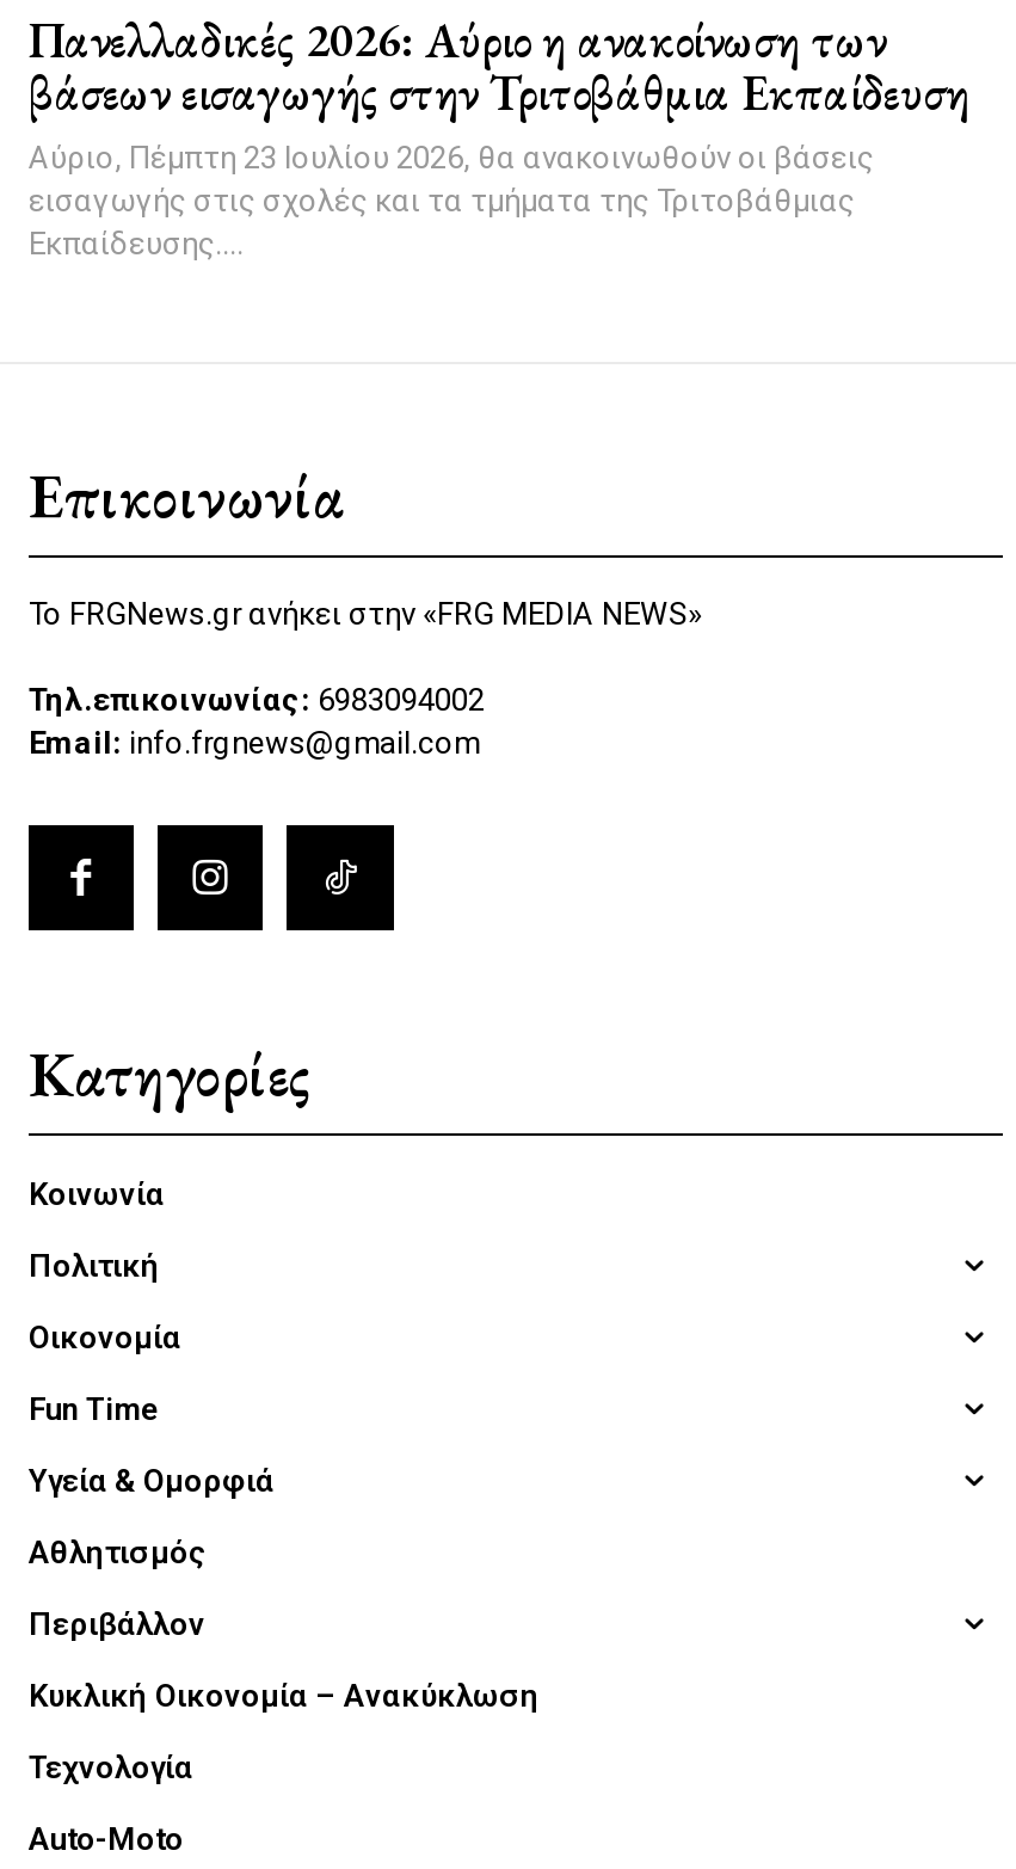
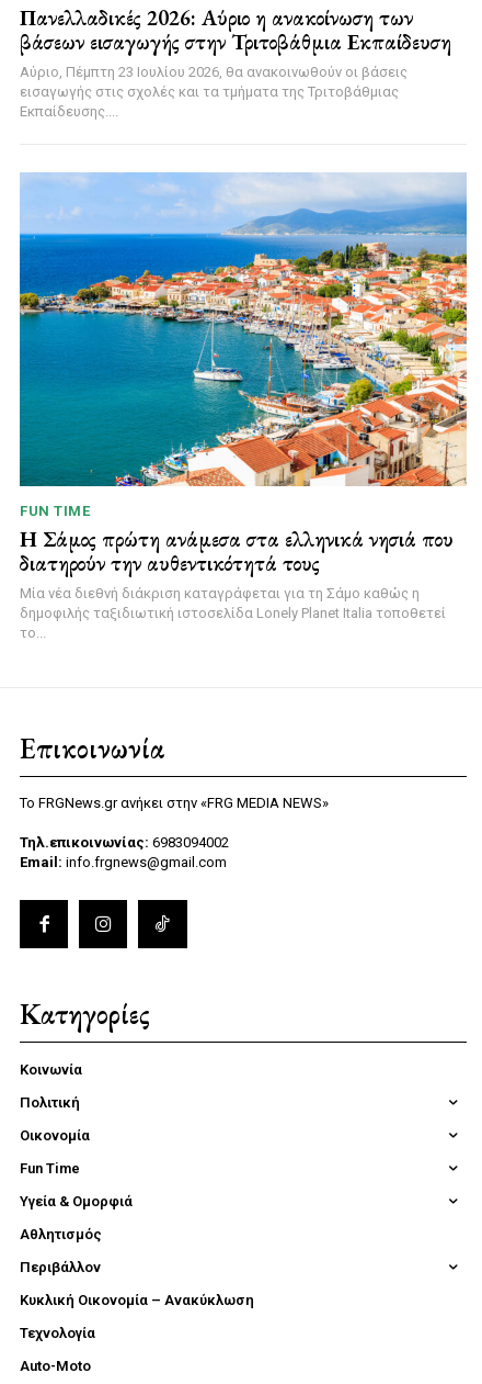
none -> [19,172,468,641] [image] | FUN TIME | Η Σάμος πρώτη ανάμεσα στα ελληνικά νησιά που | διατηρούν την αυθεντικότητά τους | Μία νέα διεθνή διάκριση καταγράφεται για τη Σάμο καθώς η | δημοφιλής ταξιδιωτική ιστοσελίδα Lonely Planet Italia τοποθετεί | το...

